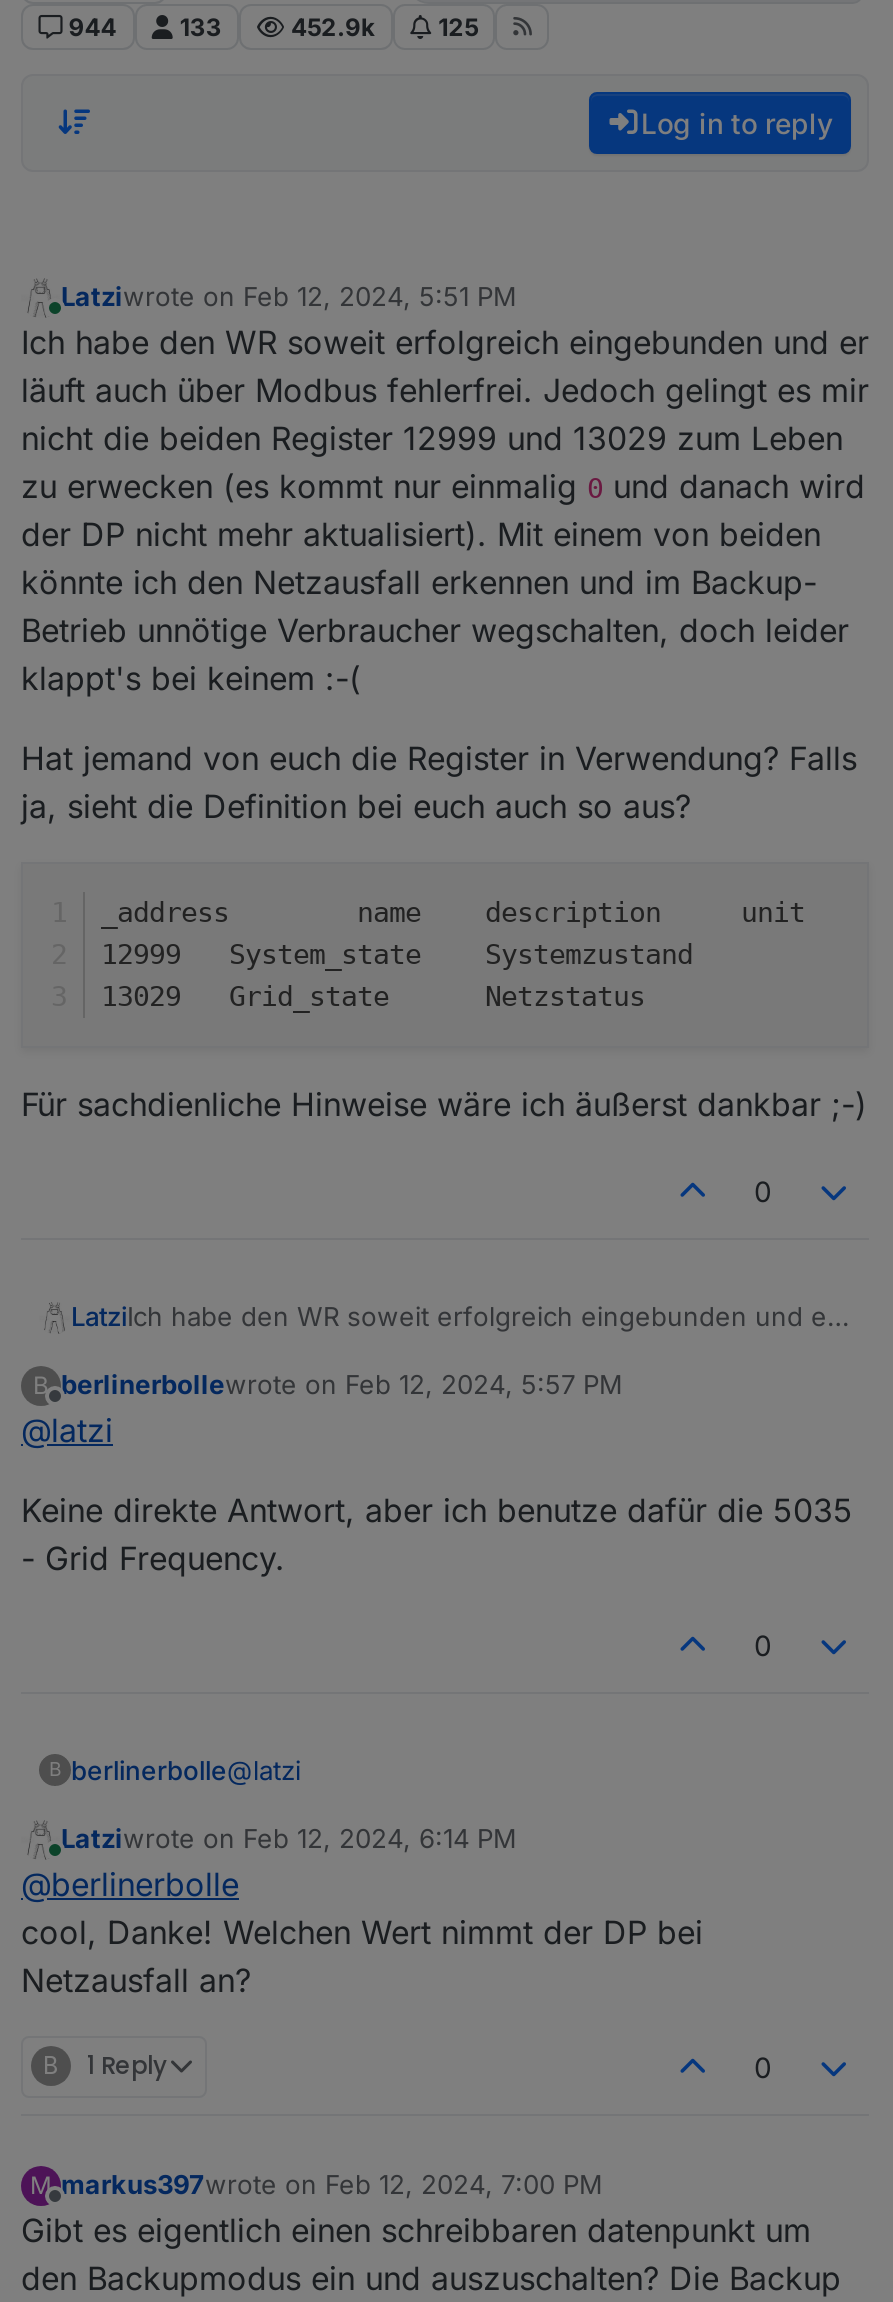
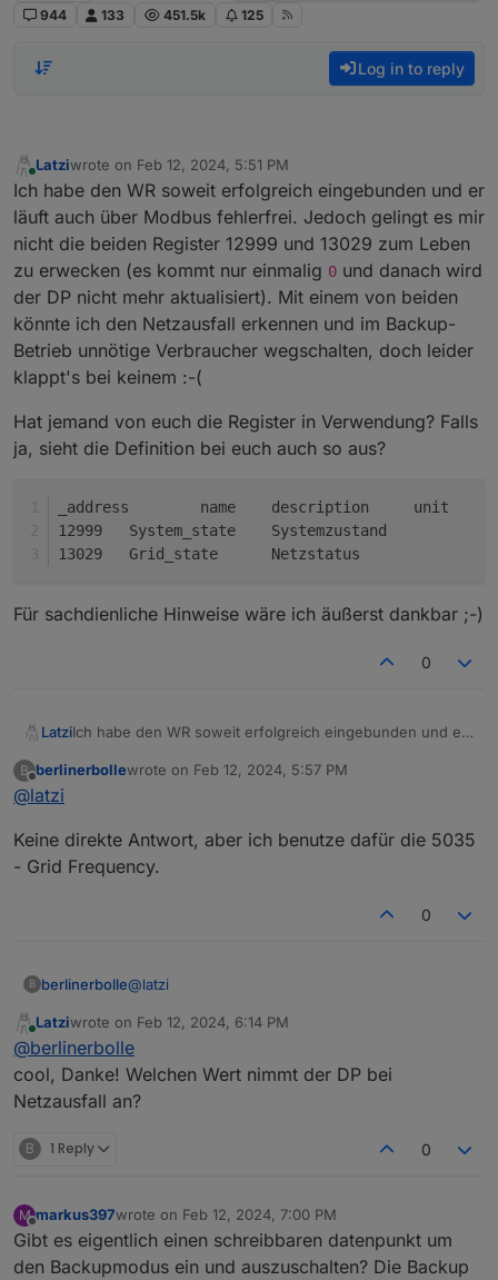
[291,11,375,41] 452.9k -> [163,6,206,23] 451.5k

